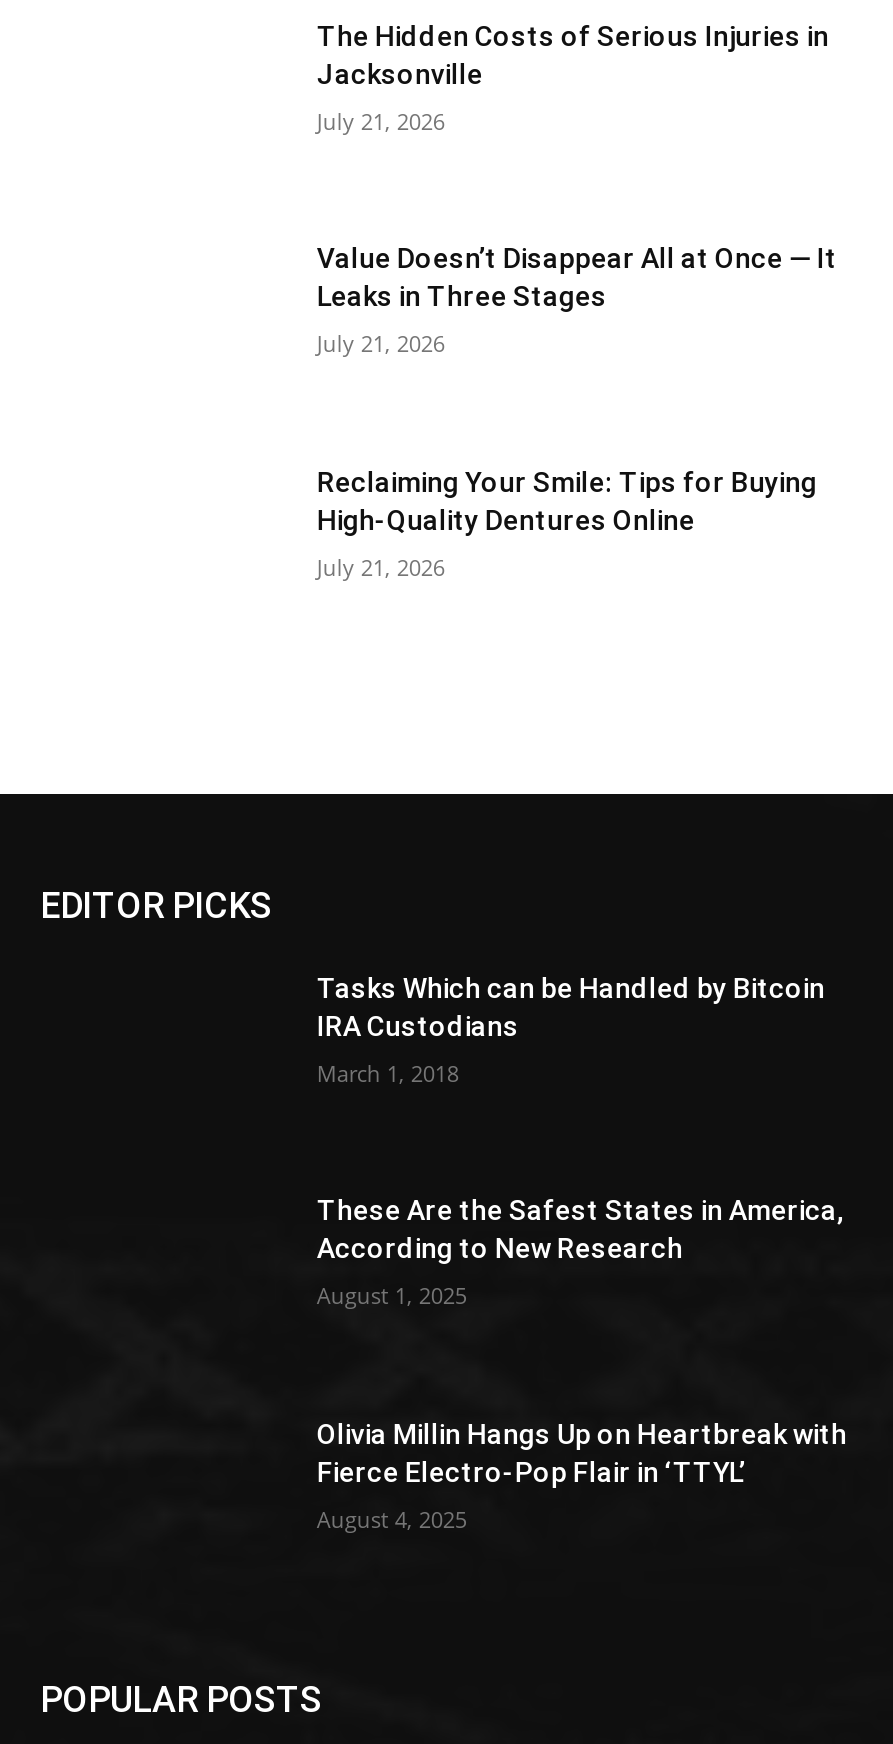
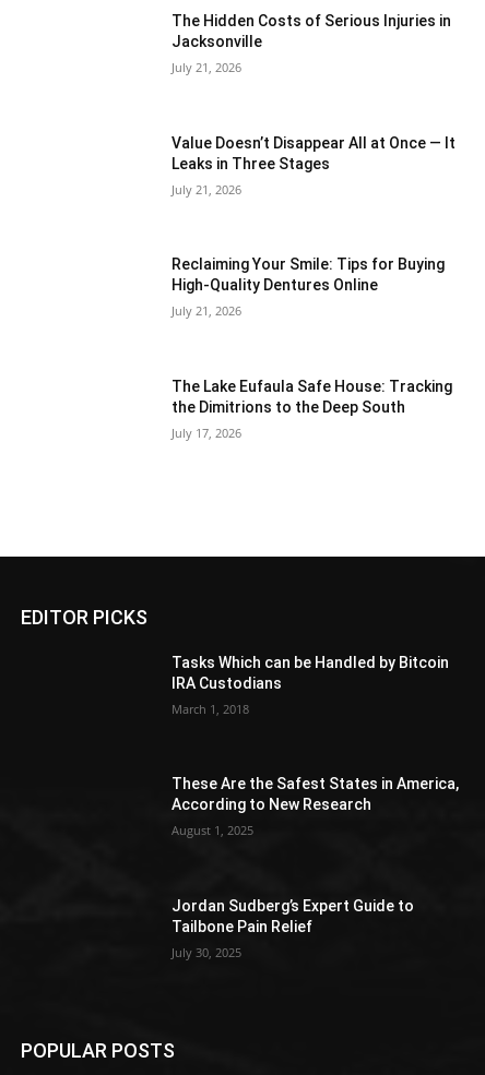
none -> [172,378,453,441] The Lake Eufaula Safe House: Tracking | the Dimitrions to the Deep South | July 17, 2026
[317,1418,847,1488] Olivia Millin Hangs Up on Heartbreak with | Fierce Electro-Pop Flair in ‘TTYL’ -> [172,897,414,935] Jordan Sudberg’s Expert Guide to | Tailbone Pain Relief
[317,1504,467,1534] August 4, 2025 -> [172,944,242,960] July 30, 2025

